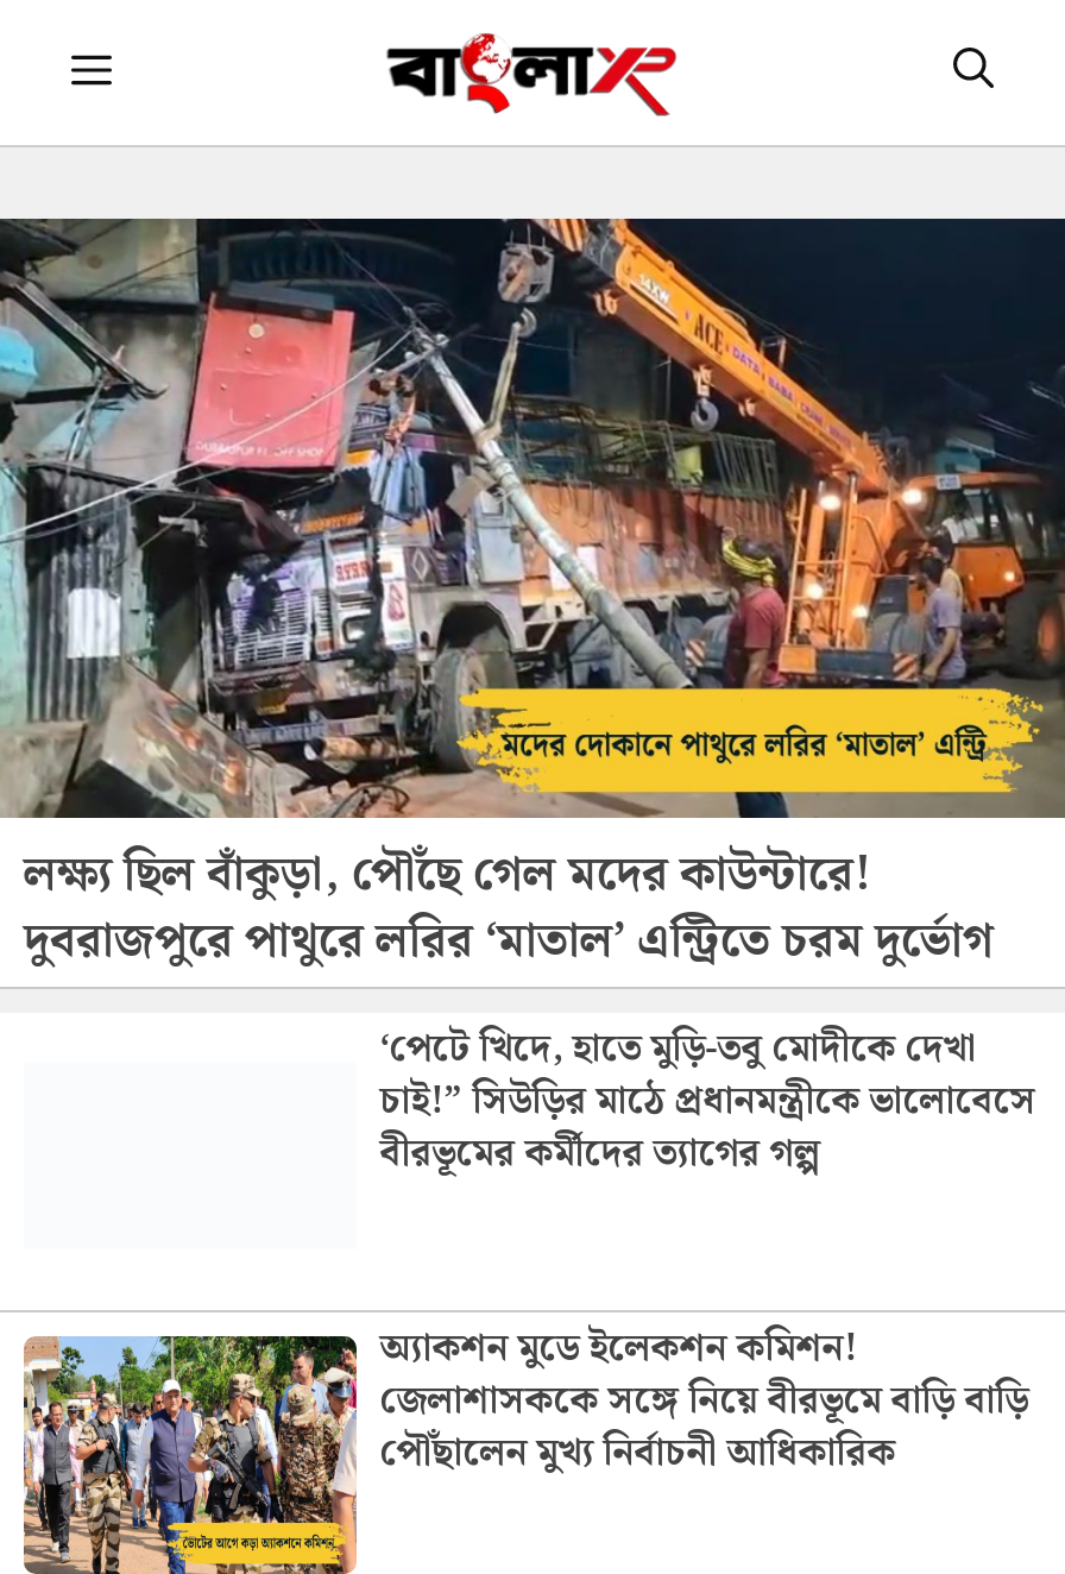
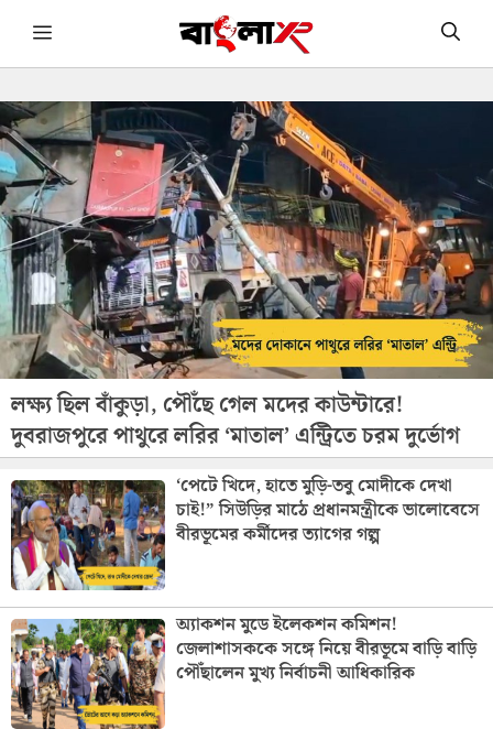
none -> [10,479,166,591] [image]

